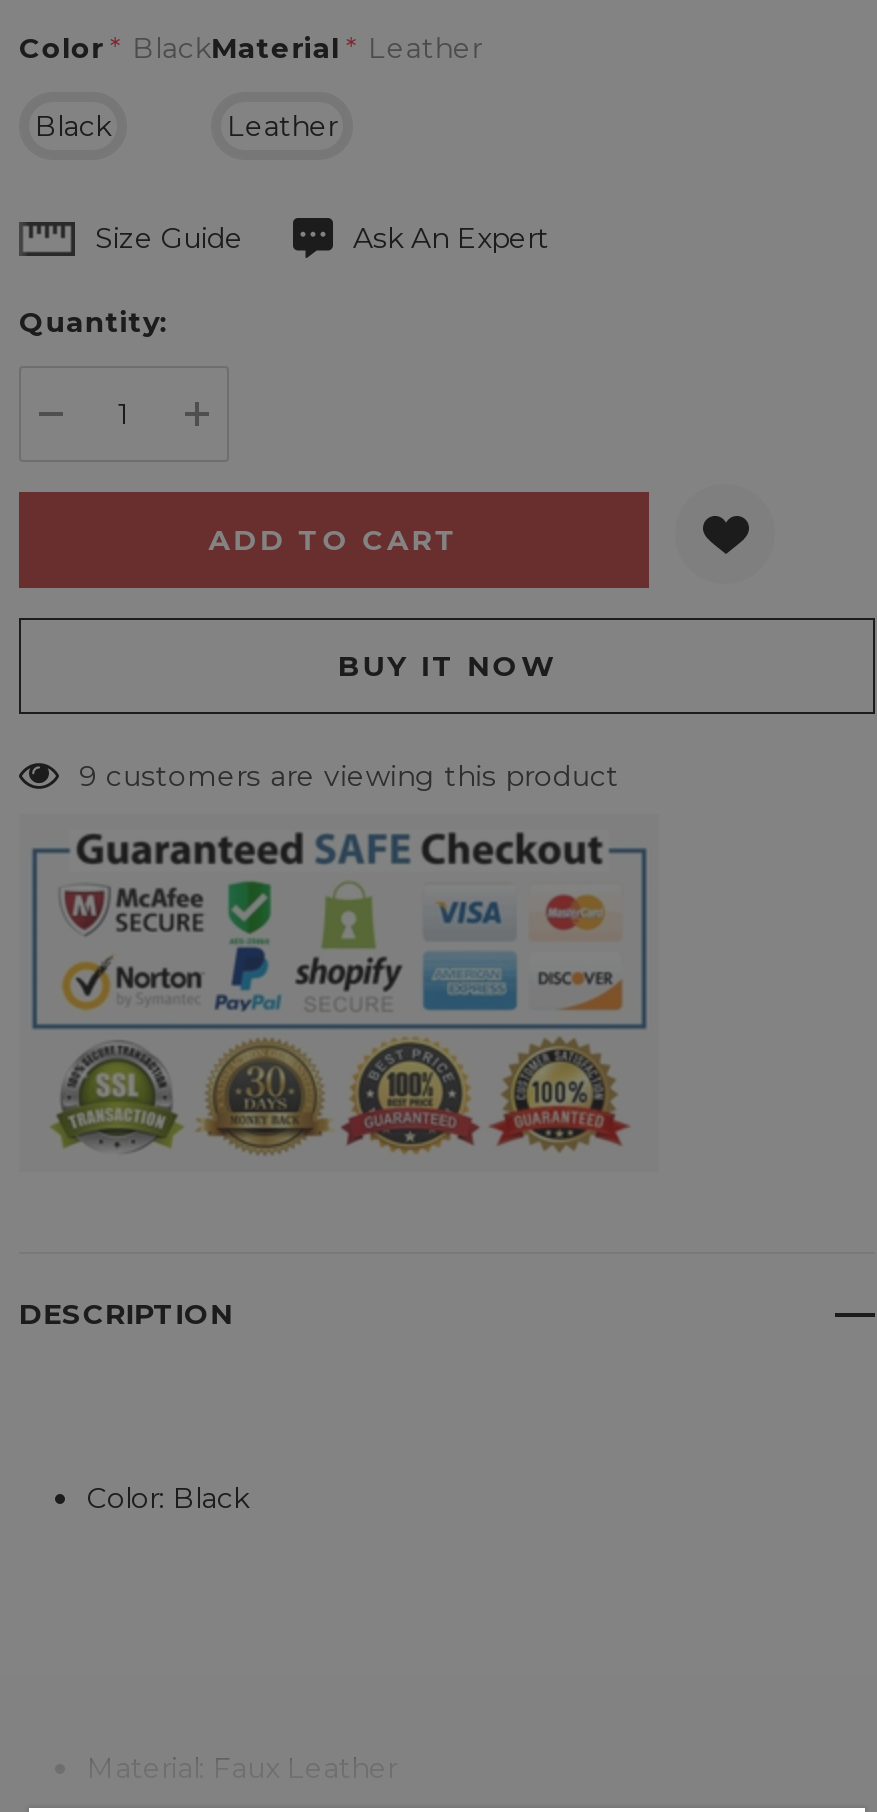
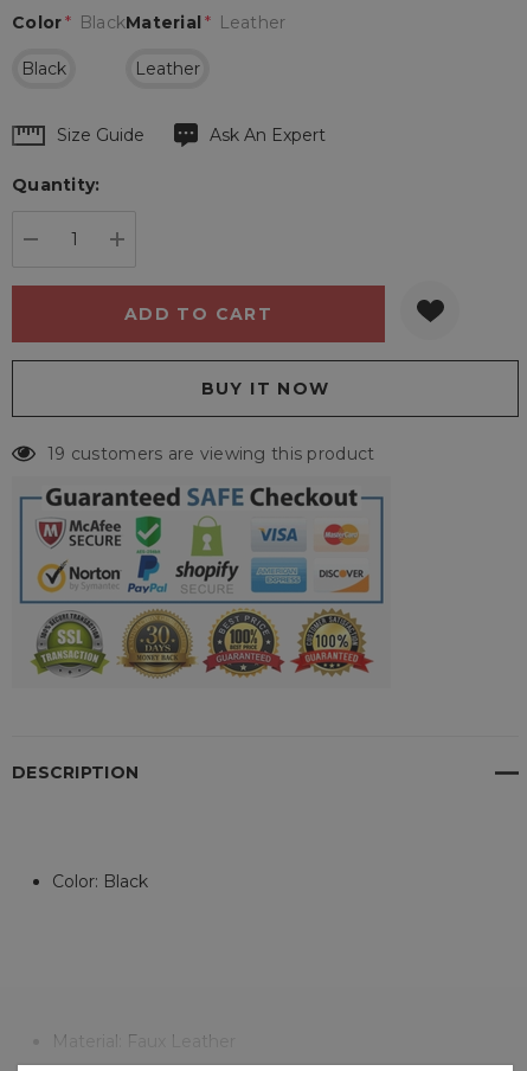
[79,759,619,795] 9 customers are viewing this product -> [47,444,375,465] 19 customers are viewing this product

